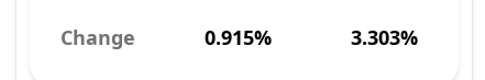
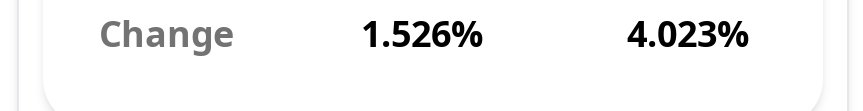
[205,24,272,50] 0.915% -> [361,9,483,57] 1.526%
[351,24,418,50] 3.303% -> [627,9,749,57] 4.023%

